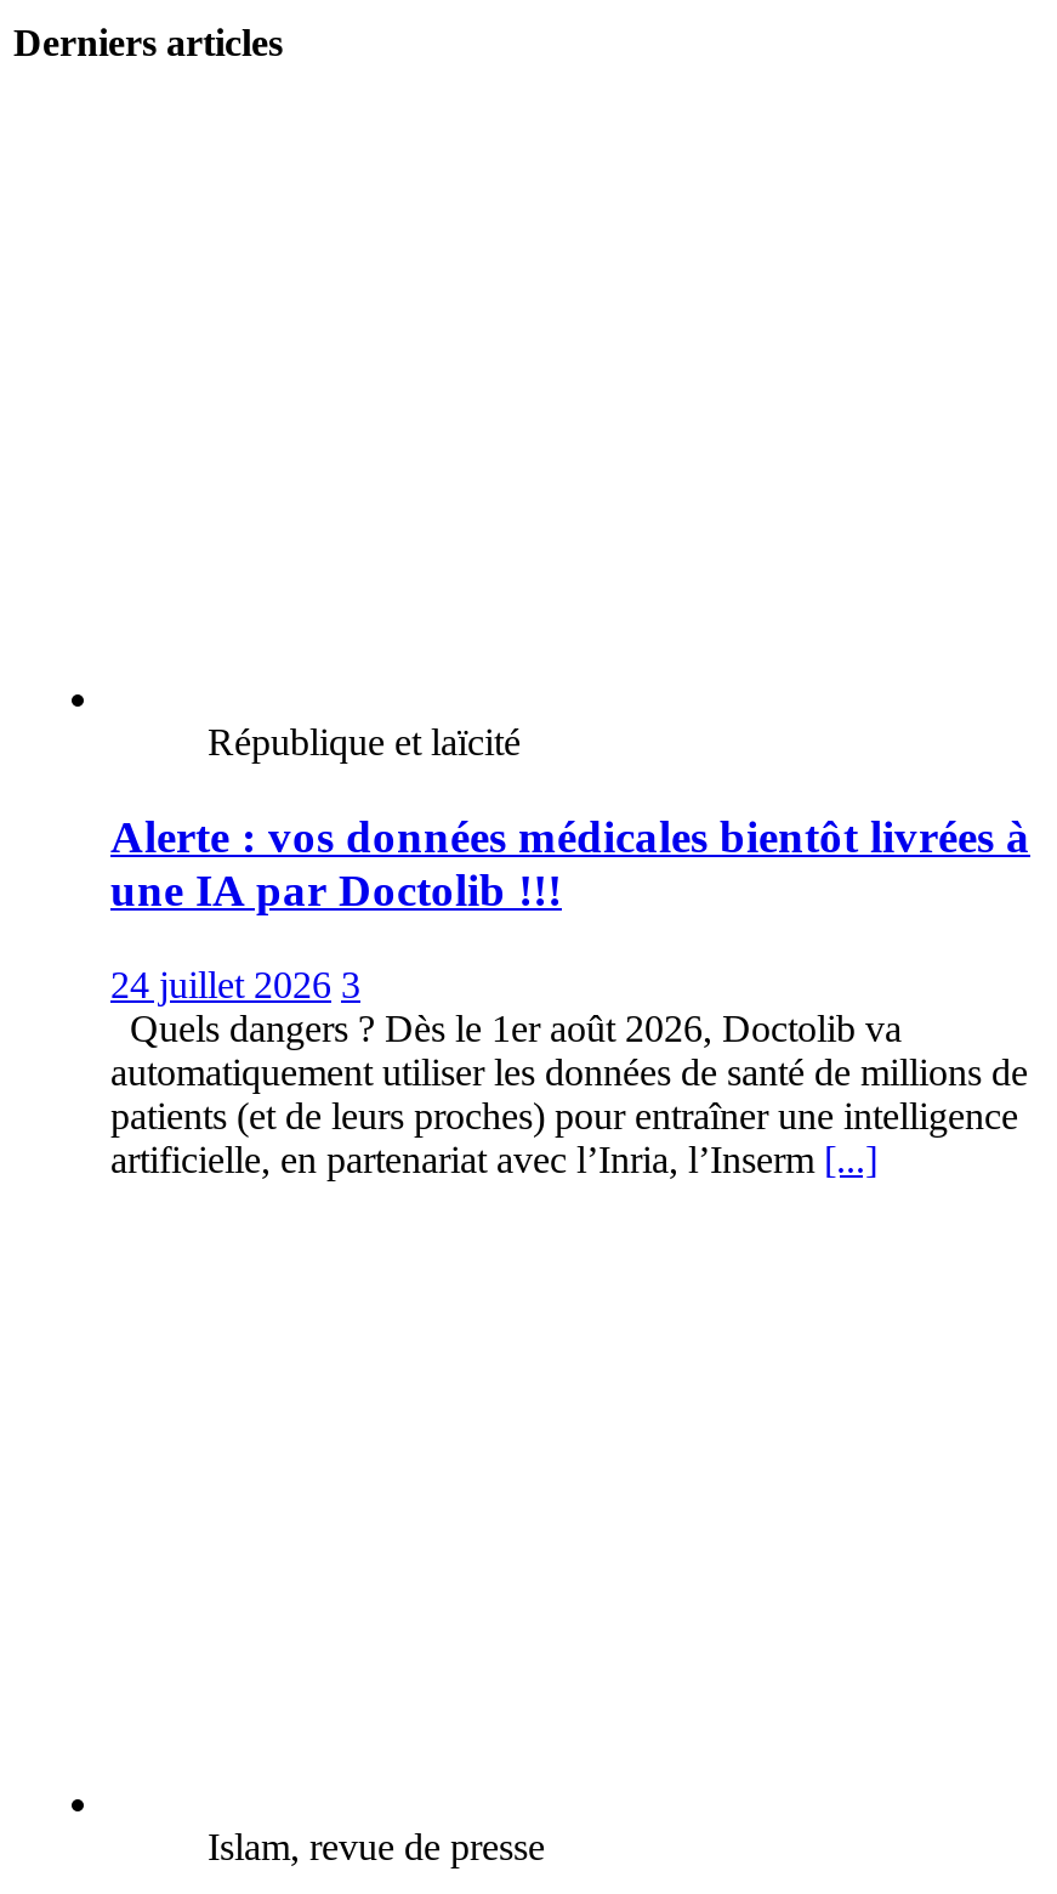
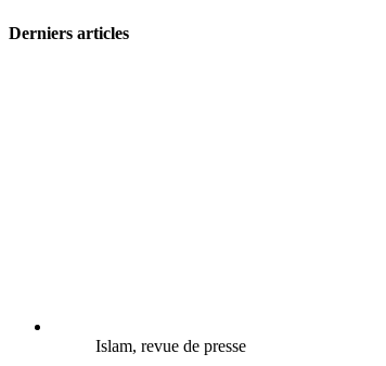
[110,721,1030,1179] République et laïcité | Alerte : vos données médicales bientôt livrées à | une IA par Doctolib !!! | 24 juillet 2026 3 | Quels dangers ? Dès le 1er août 2026, Doctolib va | automatiquement utiliser les données de santé de millions de | patients (et de leurs proches) pour entraîner une intelligence | artificielle, en partenariat avec l’Inria, l’Inserm [...] -> none

